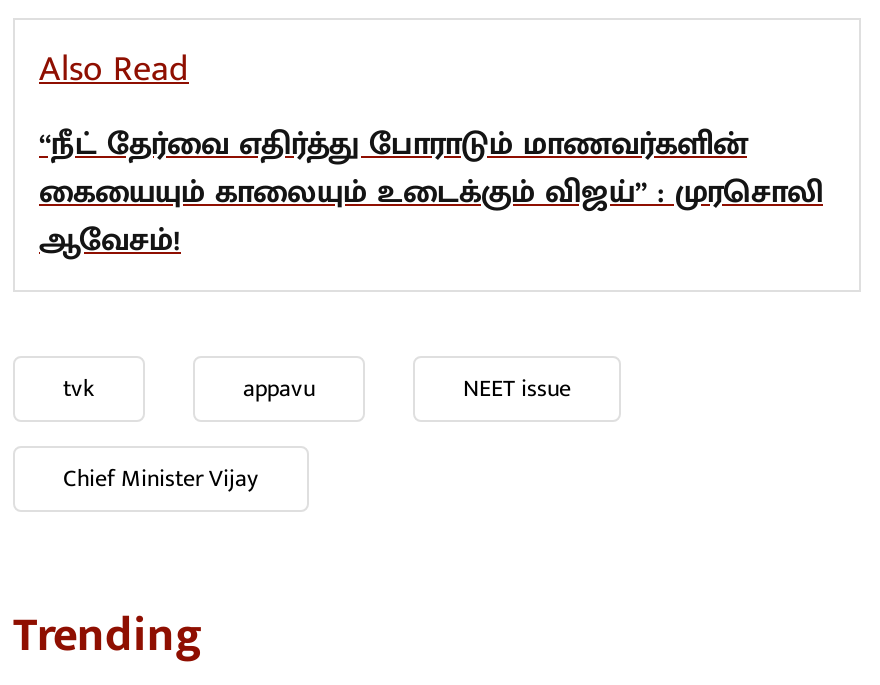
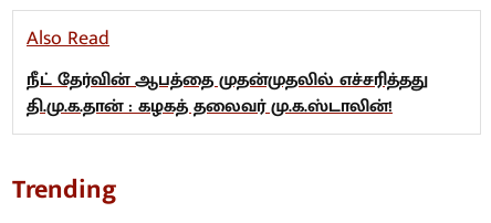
[39,118,823,498] “நீட் தேர்வை எதிர்த்து போராடும் மாணவர்களின் | கையையும் காலையும் உடைக்கும் விஜய்” : முரசொலி | ஆவேசம்! | tvk | appavu | NEET issue | Chief Minister Vijay -> [27,66,428,122] நீட் தேர்வின் ஆபத்தை முதன்முதலில் எச்சரித்தது | தி.மு.க.தான் : கழகத் தலைவர் மு.க.ஸ்டாலின்!

